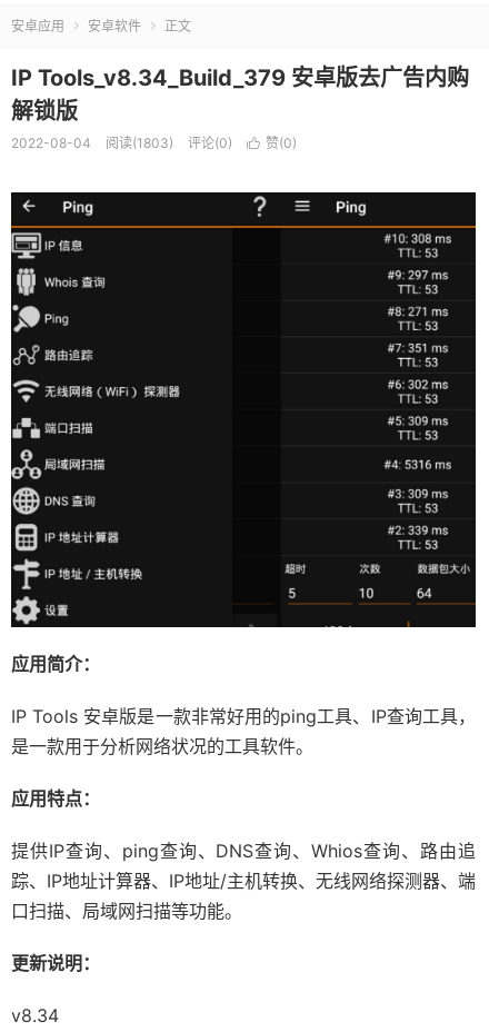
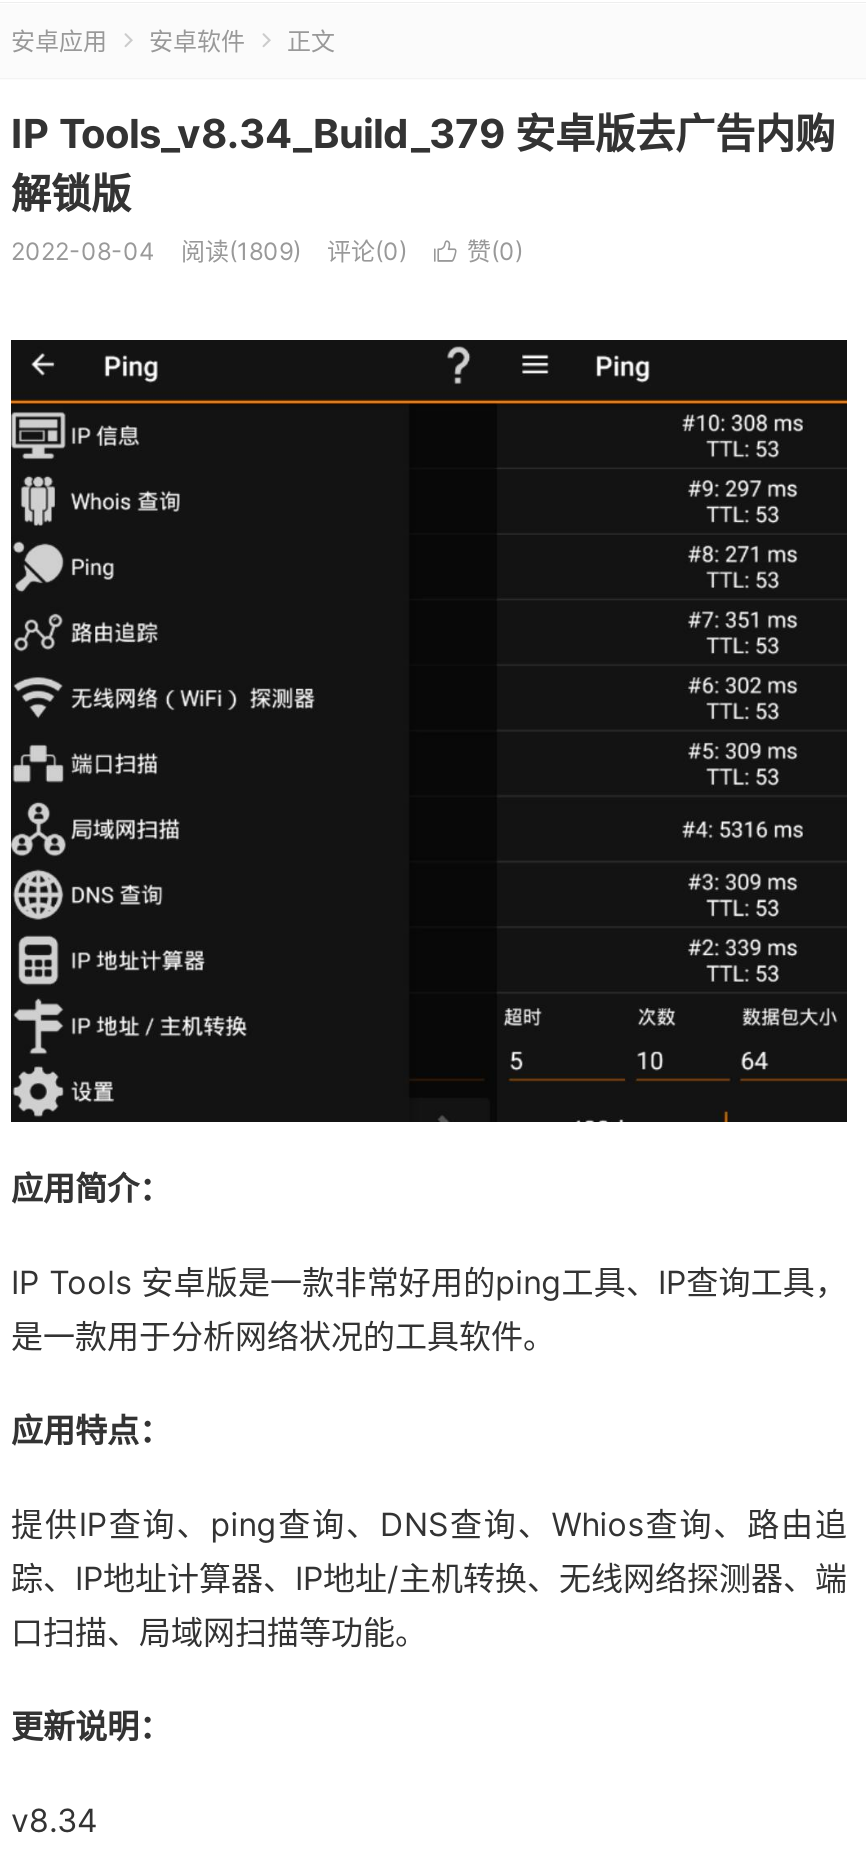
[106,135,173,151] 阅读(1803) -> [181,236,301,266] 阅读(1809)

